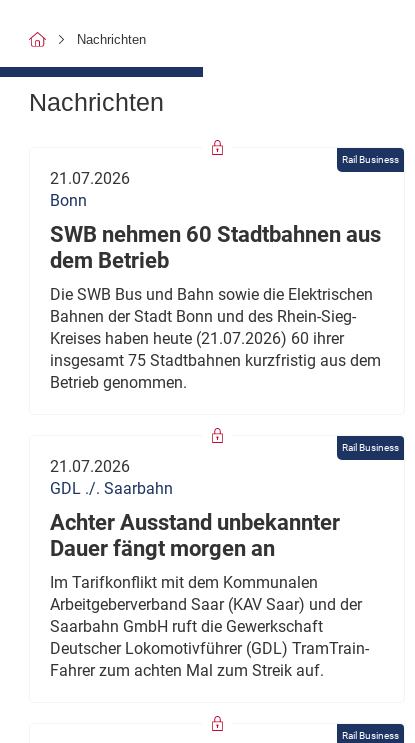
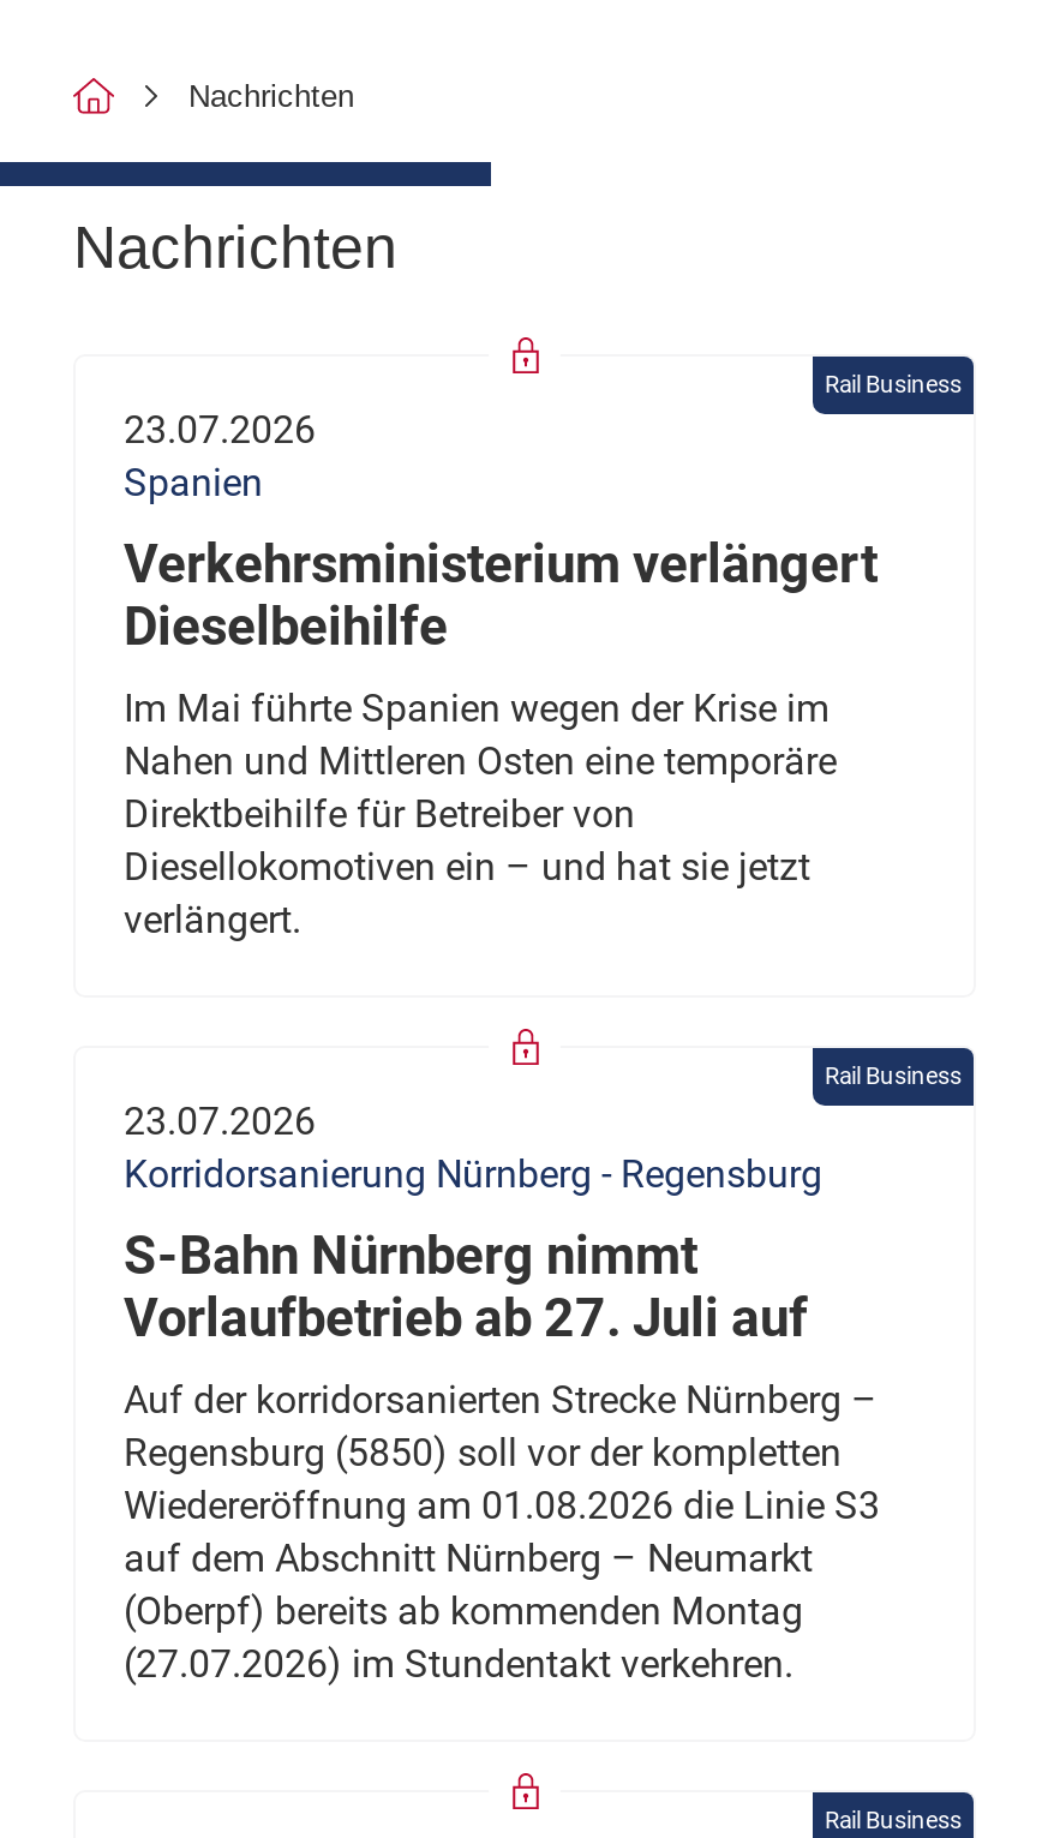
[50,169,130,210] 21.07.2026 | Bonn -> [124,407,316,506] 23.07.2026 | Spanien
[50,222,381,273] SWB nehmen 60 Stadtbahnen aus | dem Betrieb -> [124,535,878,657] Verkehrsministerium verlängert | Dieselbeihilfe
[50,285,381,392] Die SWB Bus und Bahn sowie die Elektrischen | Bahnen der Stadt Bonn und des Rhein-Sieg- | Kreises haben heute (21.07.2026) 60 ihrer | insgesamt 75 Stadtbahnen kurzfristig aus dem | Betrieb genommen. -> [124,686,837,943] Im Mai führte Spanien wegen der Krise im | Nahen und Mittleren Osten eine temporäre | Direktbeihilfe für Betreiber von | Diesellokomotiven ein – und hat sie jetzt | verlängert.
[50,457,173,498] 21.07.2026 | GDL ./. Saarbahn -> [124,1099,822,1197] 23.07.2026 | Korridorsanierung Nürnberg - Regensburg
[50,510,340,561] Achter Ausstand unbekannter | Dauer fängt morgen an -> [124,1226,808,1349] S-Bahn Nürnberg nimmt | Vorlaufbetrieb ab 27. Juli auf
[50,573,369,680] Im Tarifkonflikt mit dem Kommunalen | Arbeitgeberverband Saar (KAV Saar) und der | Saarbahn GmbH ruft die Gewerkschaft | Deutscher Lokomotivführer (GDL) TramTrain- | Fahrer zum achten Mal zum Streik auf. -> [124,1377,880,1687] Auf der korridorsanierten Strecke Nürnberg – | Regensburg (5850) soll vor der kompletten | Wiedereröffnung am 01.08.2026 die Linie S3 | auf dem Abschnitt Nürnberg – Neumarkt | (Oberpf) bereits ab kommenden Montag | (27.07.2026) im Stundentakt verkehren.

